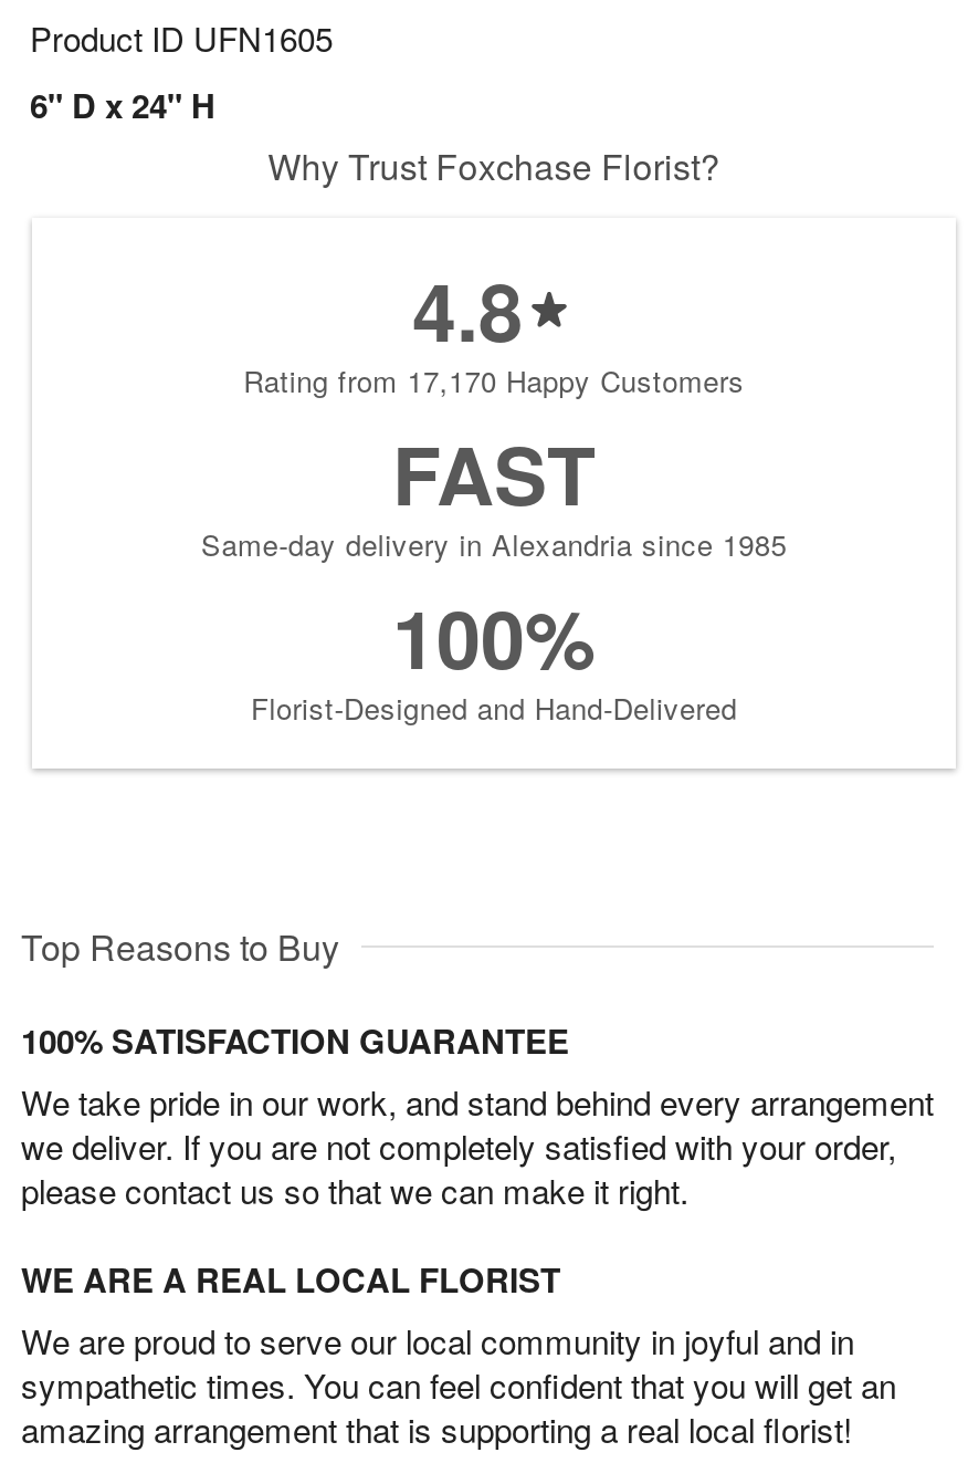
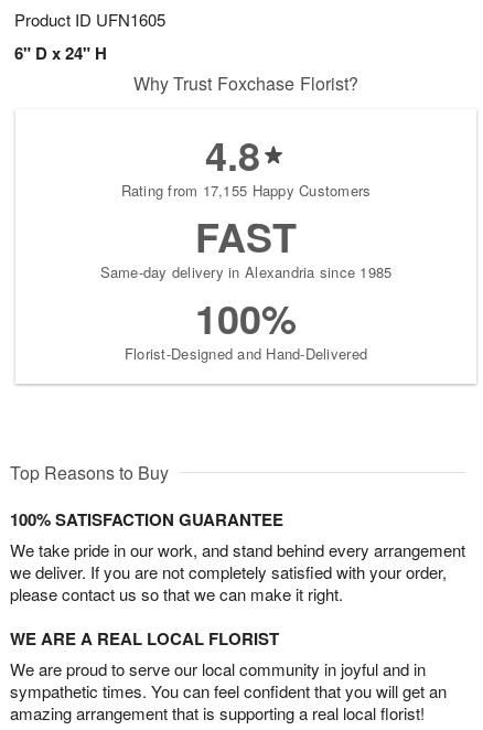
[243,360,745,402] Rating from 17,170 Happy Customers -> [121,180,371,201] Rating from 17,155 Happy Customers

